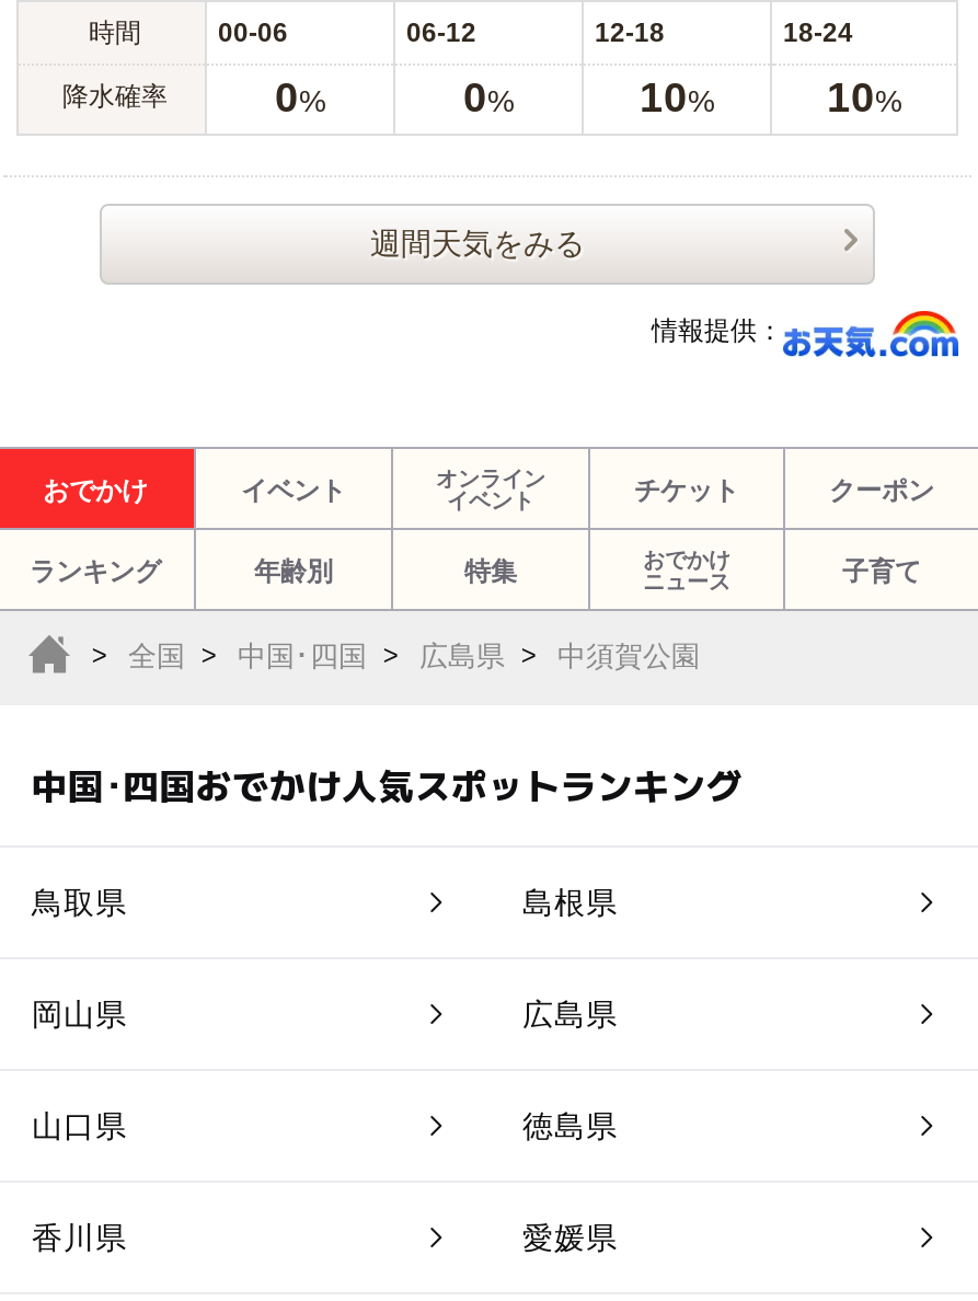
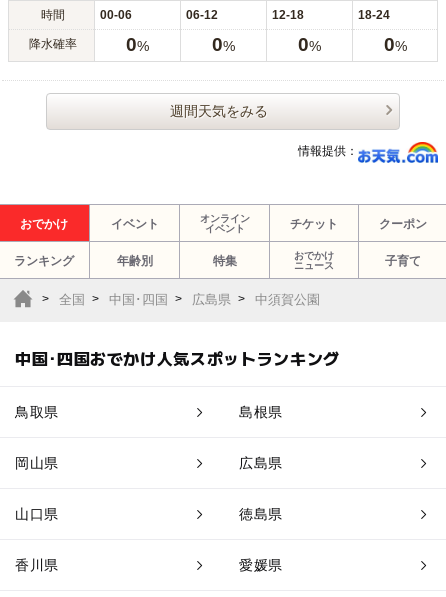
[640,74,714,120] 10% -> [298,34,321,55] 0%
[827,74,901,120] 10% -> [383,34,406,55] 0%

